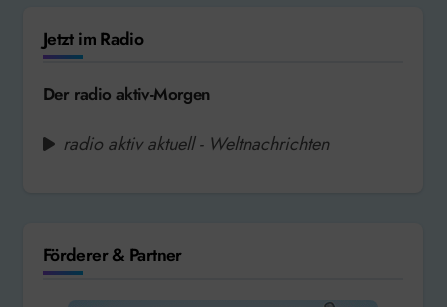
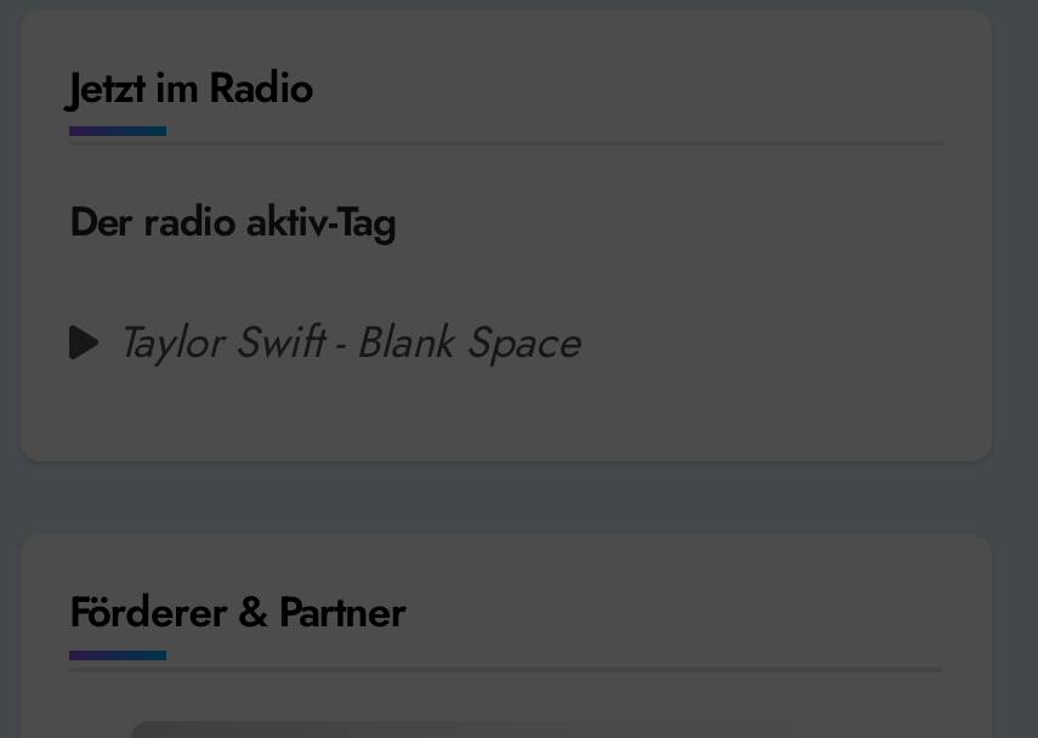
[43,82,210,106] Der radio aktiv-Morgen -> [69,193,396,251] Der radio aktiv-Tag
[63,131,329,157] radio aktiv aktuell - Weltnachrichten -> [118,312,579,375] Taylor Swift - Blank Space

